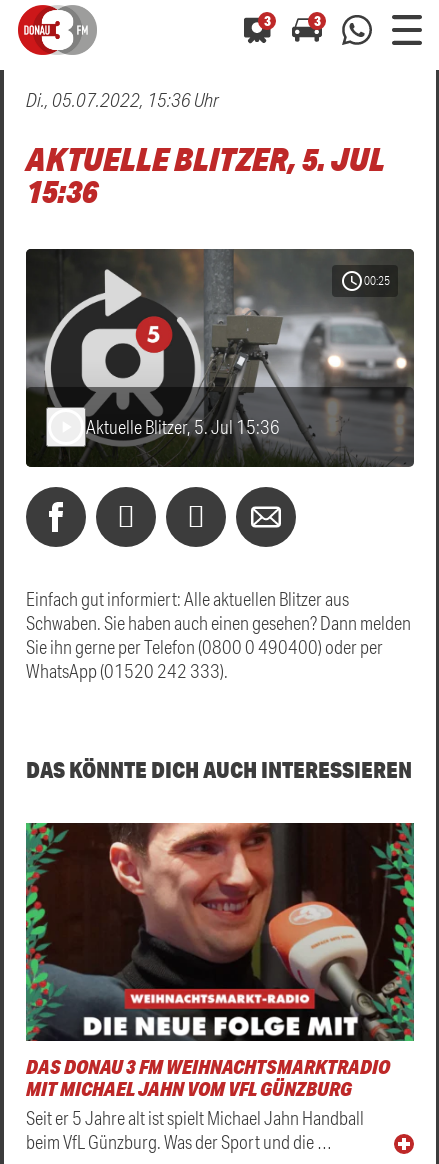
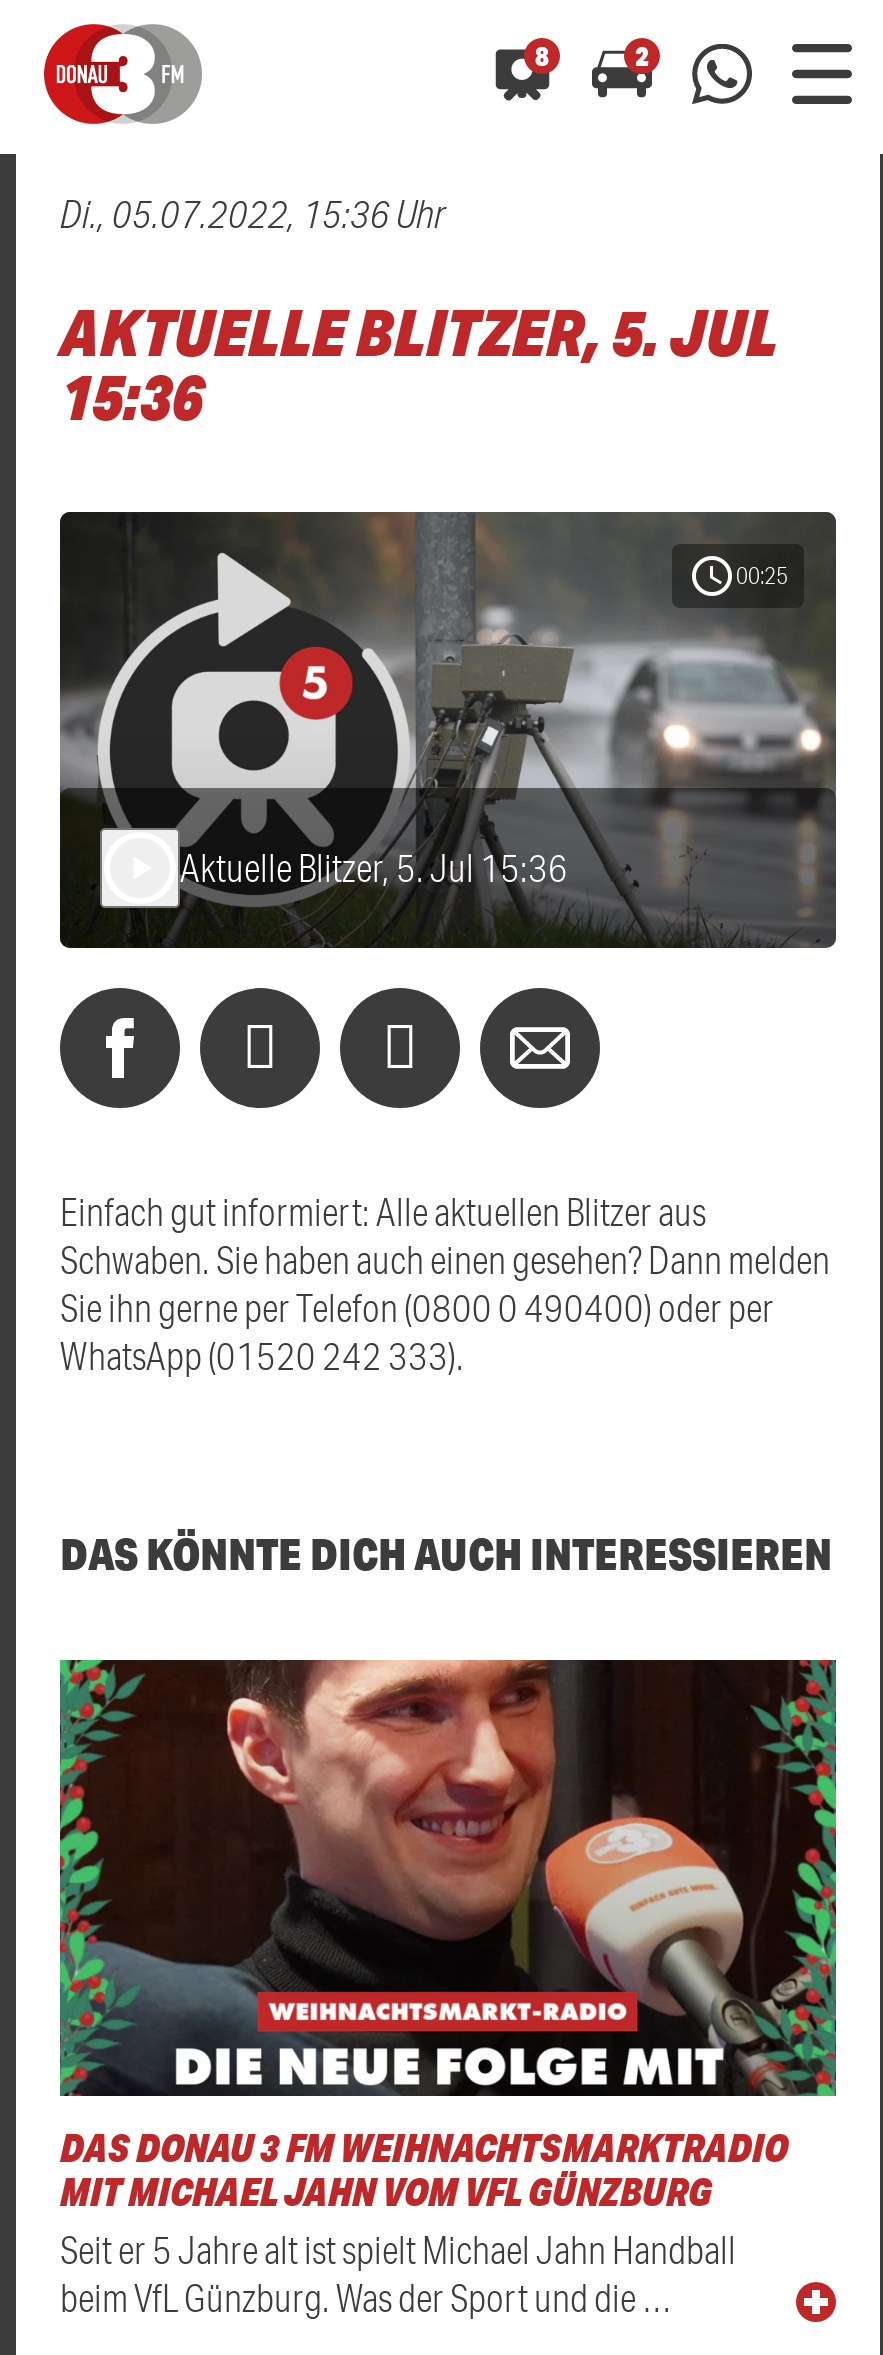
[263,12,270,30] 3 -> [535,38,549,74] 8
[313,12,320,30] 3 -> [635,38,649,74] 2

